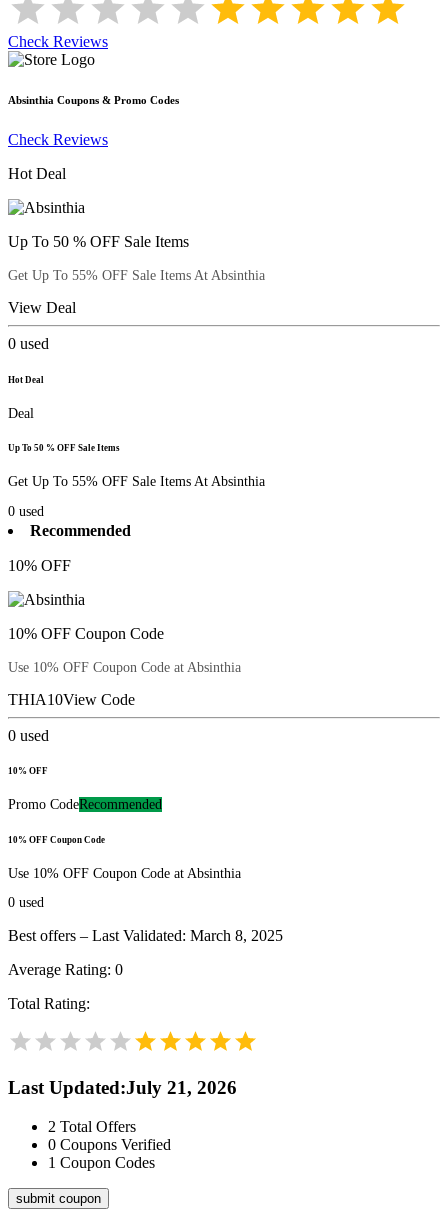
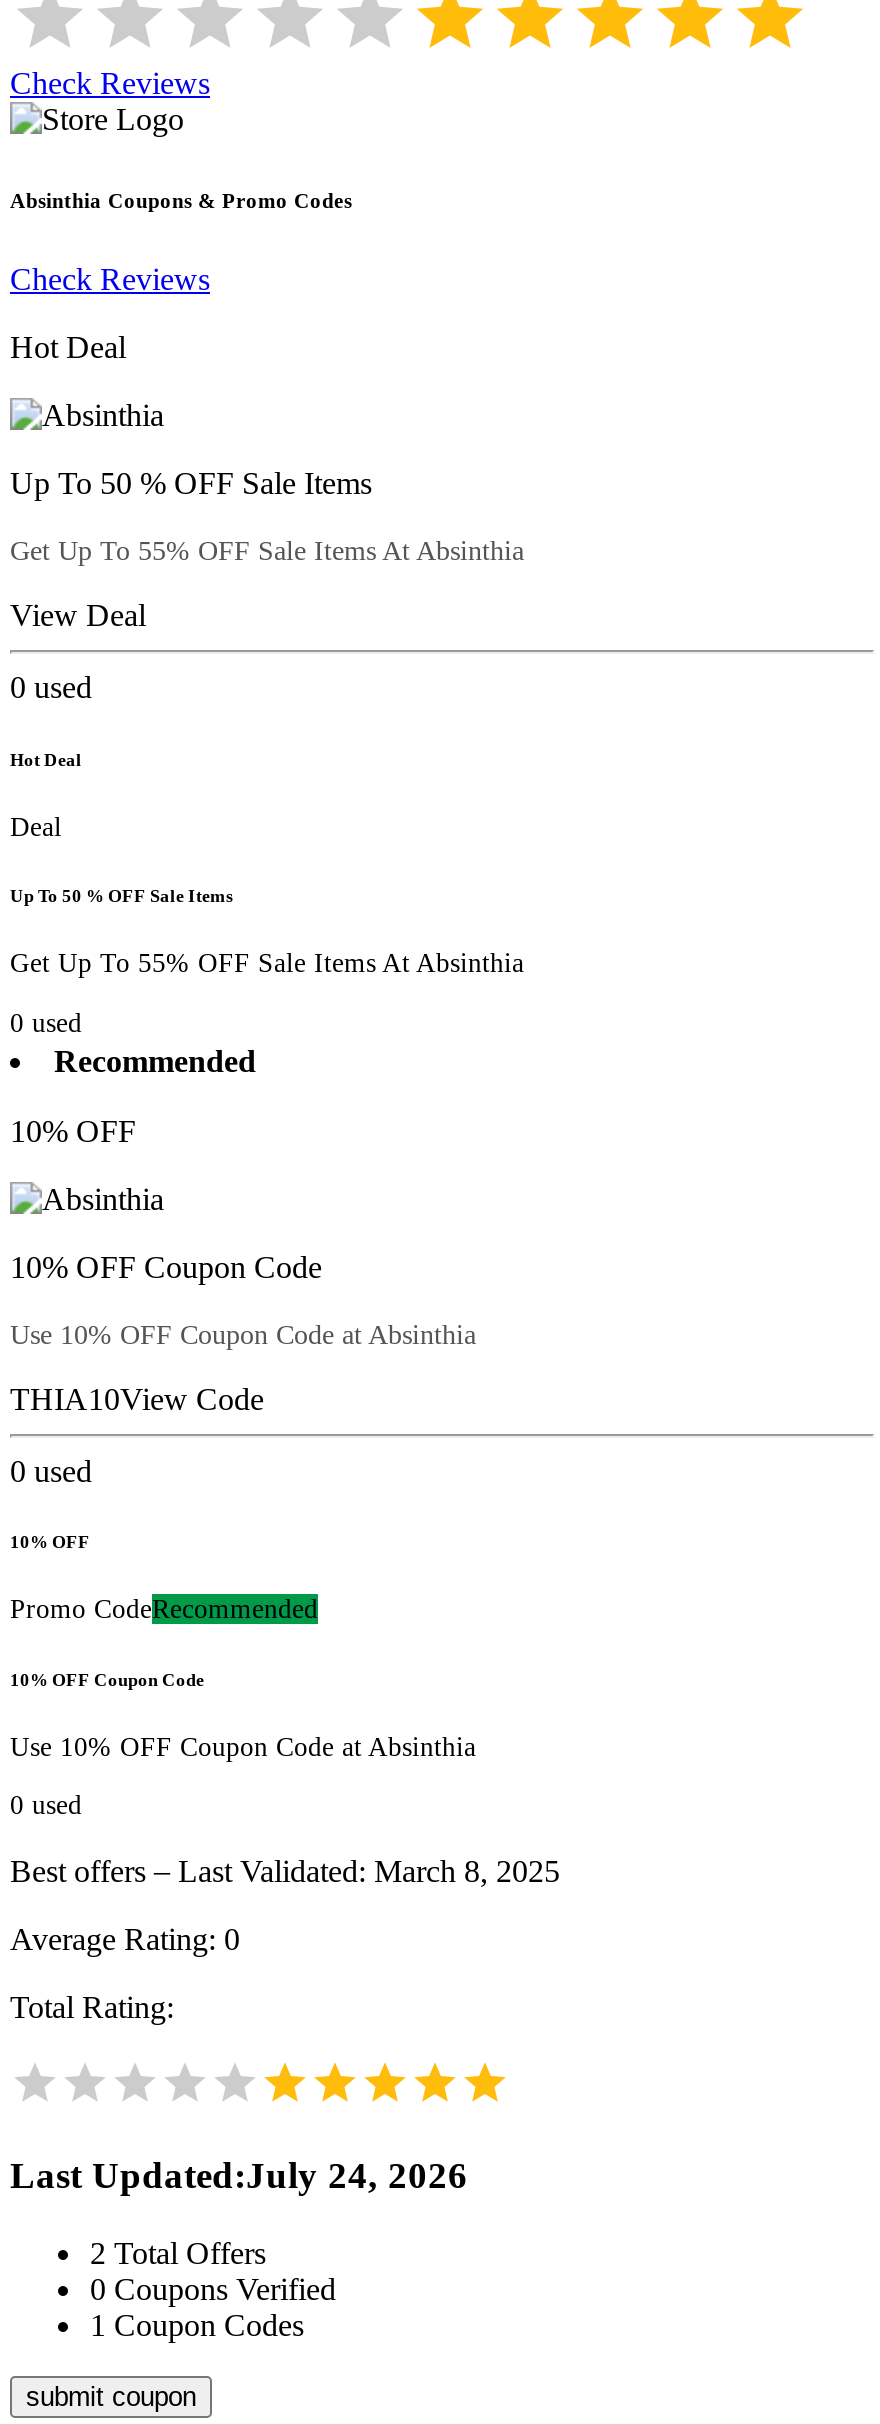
[8,1077,237,1098] Last Updated:July 21, 2026 -> [10,2154,468,2196] Last Updated:July 24, 2026

